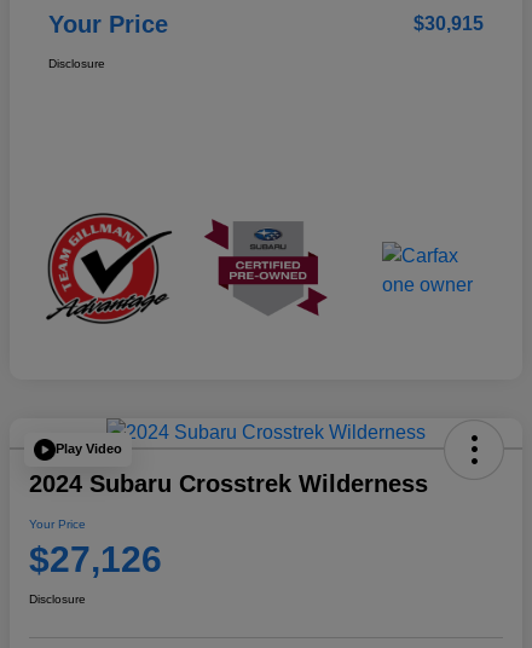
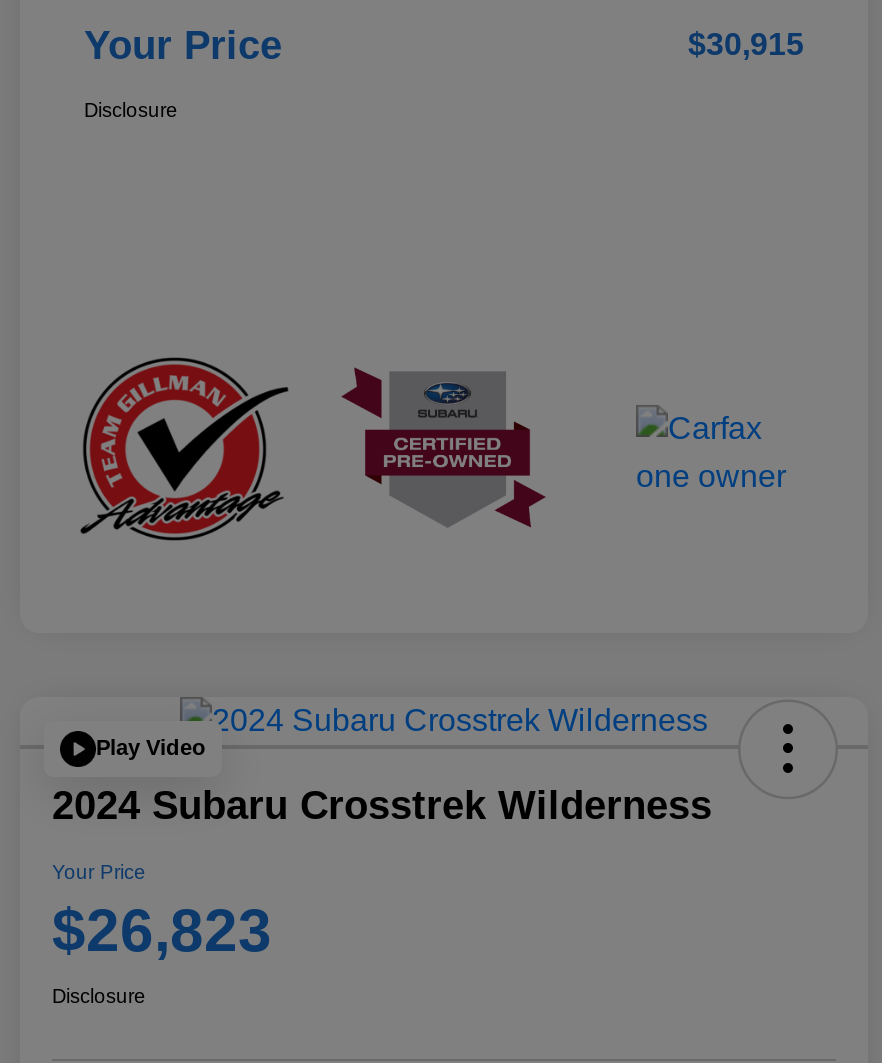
[29,539,162,579] $27,126 -> [52,897,272,963] $26,823

